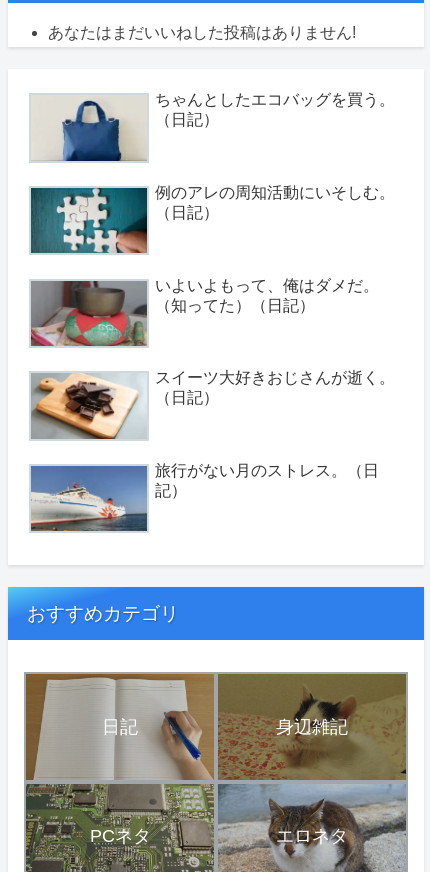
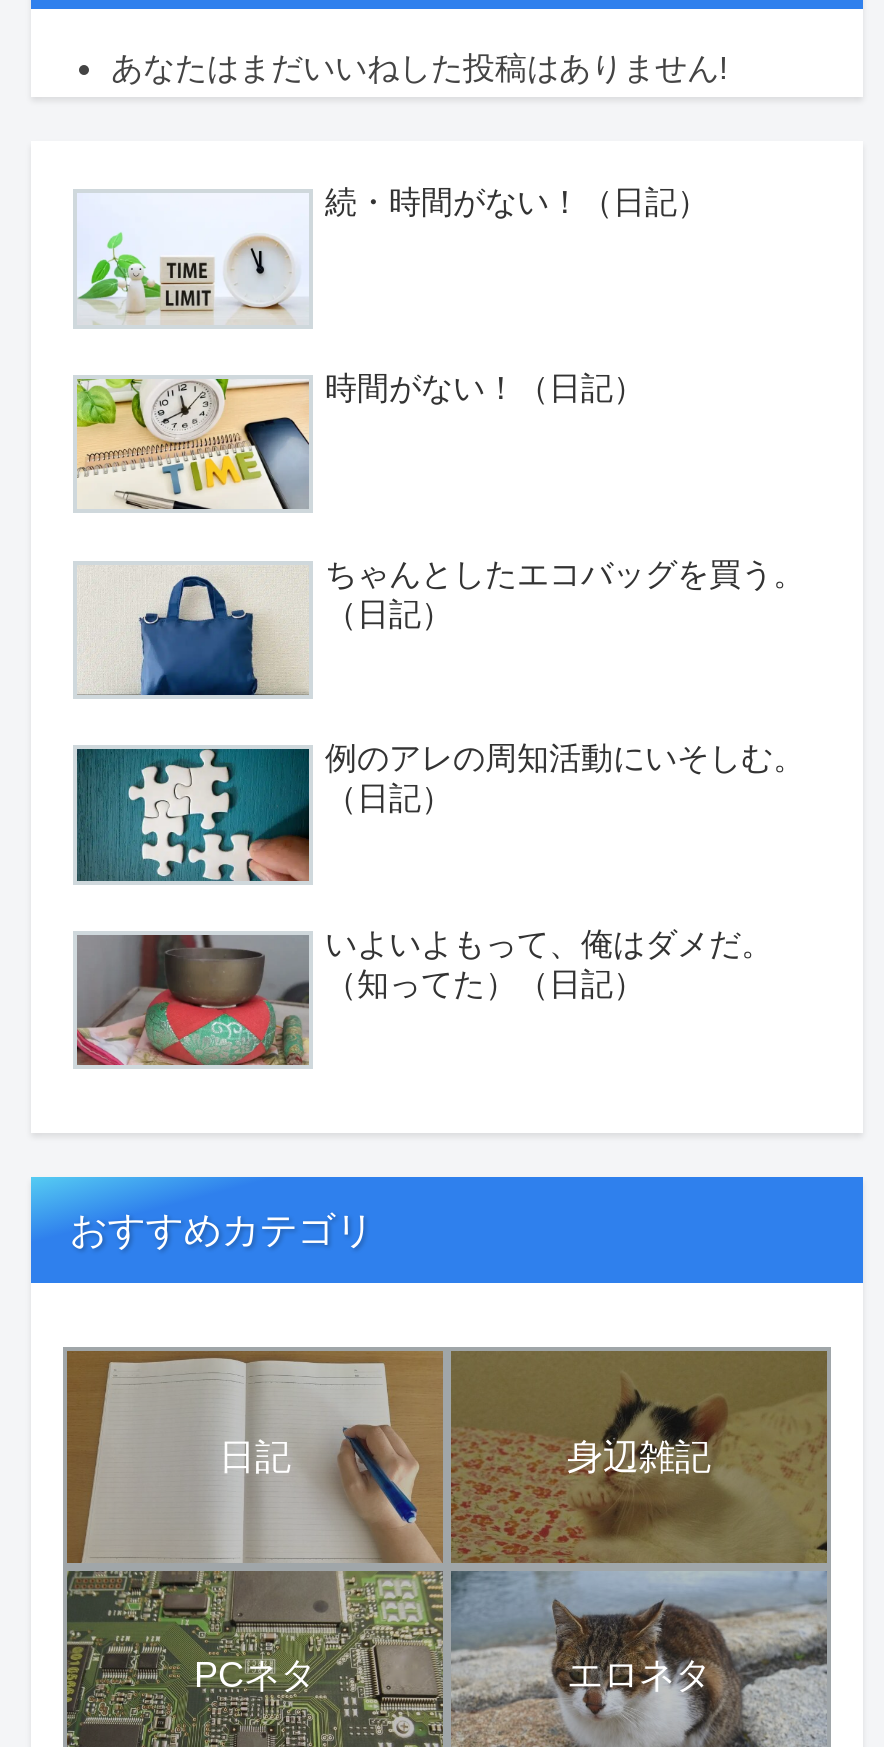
none -> [75,371,645,511] [image] | 時間がない！（日記）
none -> [79,186,709,325] [image] | 続・時間がない！（日記）
moved [31,91,395,314] -> [77,556,805,1001]: [image] | ちゃんとしたエコバッグを買う。 | （日記） | 例のアレの周知活動にいそしむ。 | （日記） | いよいよもって、俺はダメだ。 | （知ってた）（日記）
moved [29,280,149,348] -> [73,933,313,1069]: [image]
[30,369,395,440] [image] | スイーツ大好きおじさんが逝く。 | （日記） -> none
[30,462,379,531] [image] | 旅行がない月のストレス。（日 | 記） -> none

